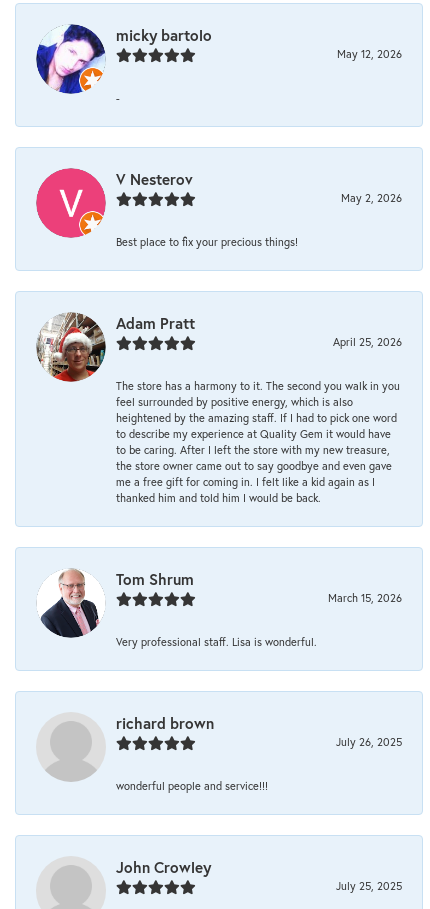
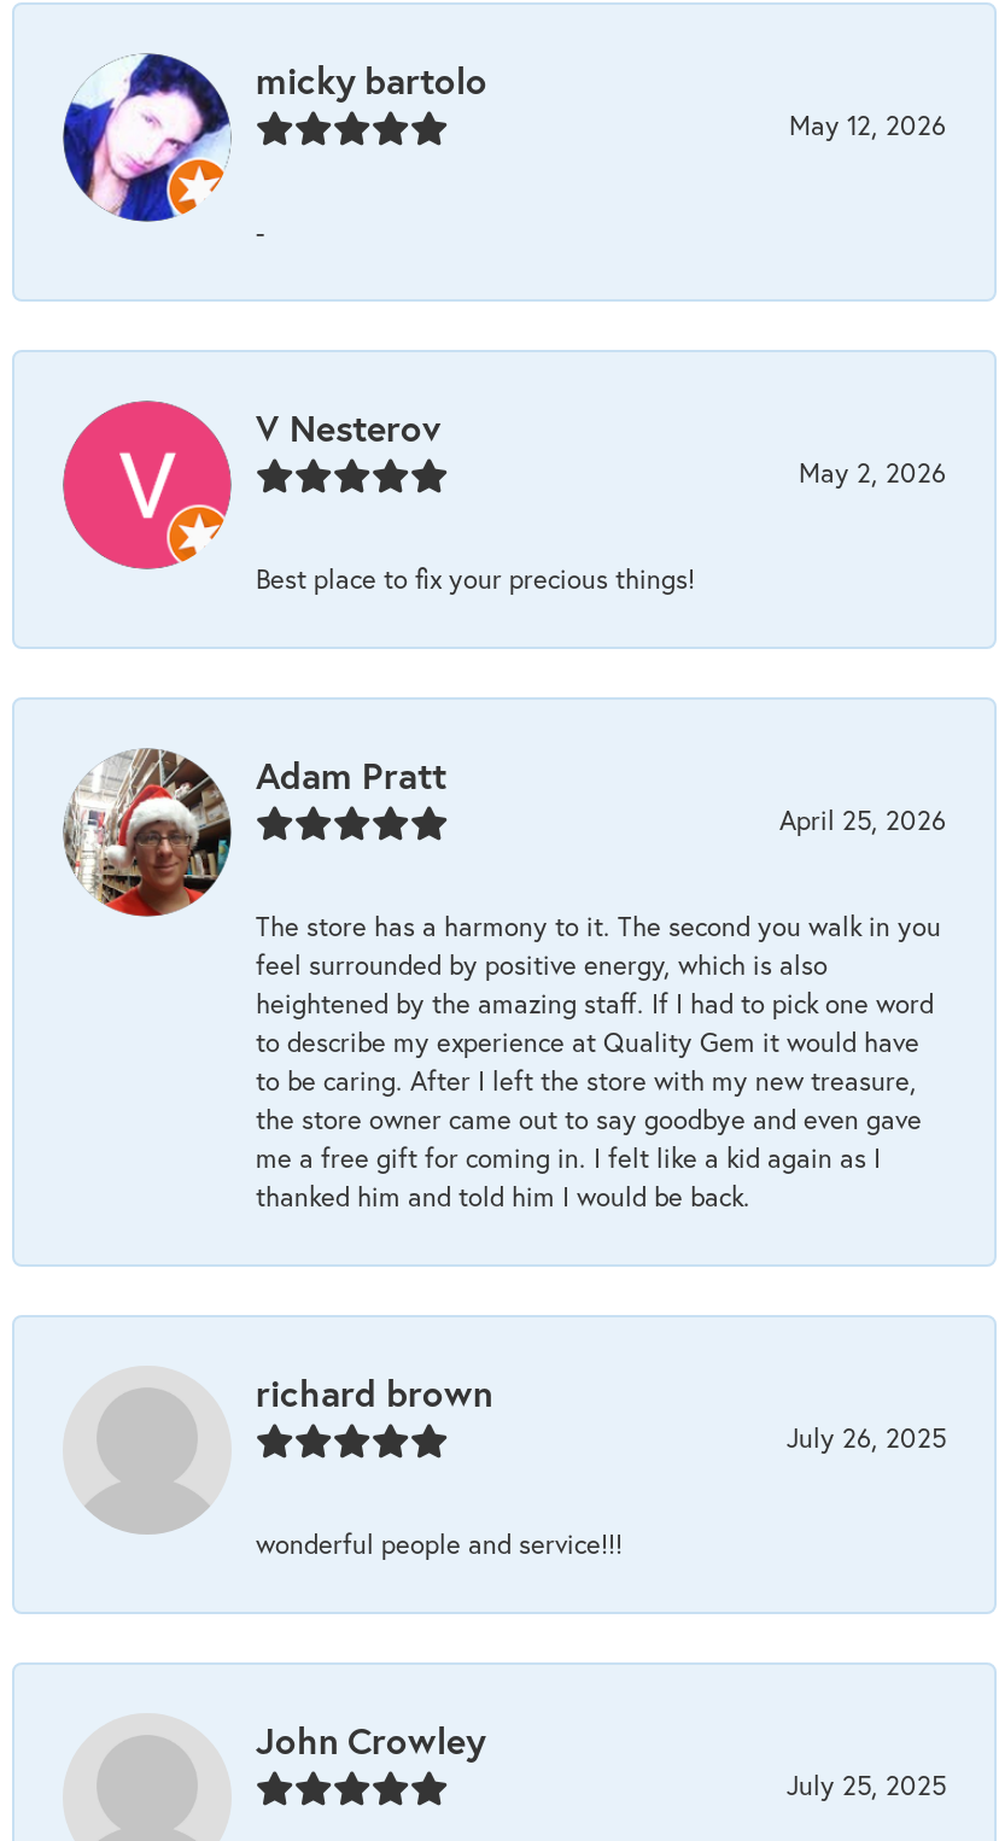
[40,569,402,649] [image] | Tom Shrum | March 15, 2026 | Very professional staff. Lisa is wonderful. -> none

